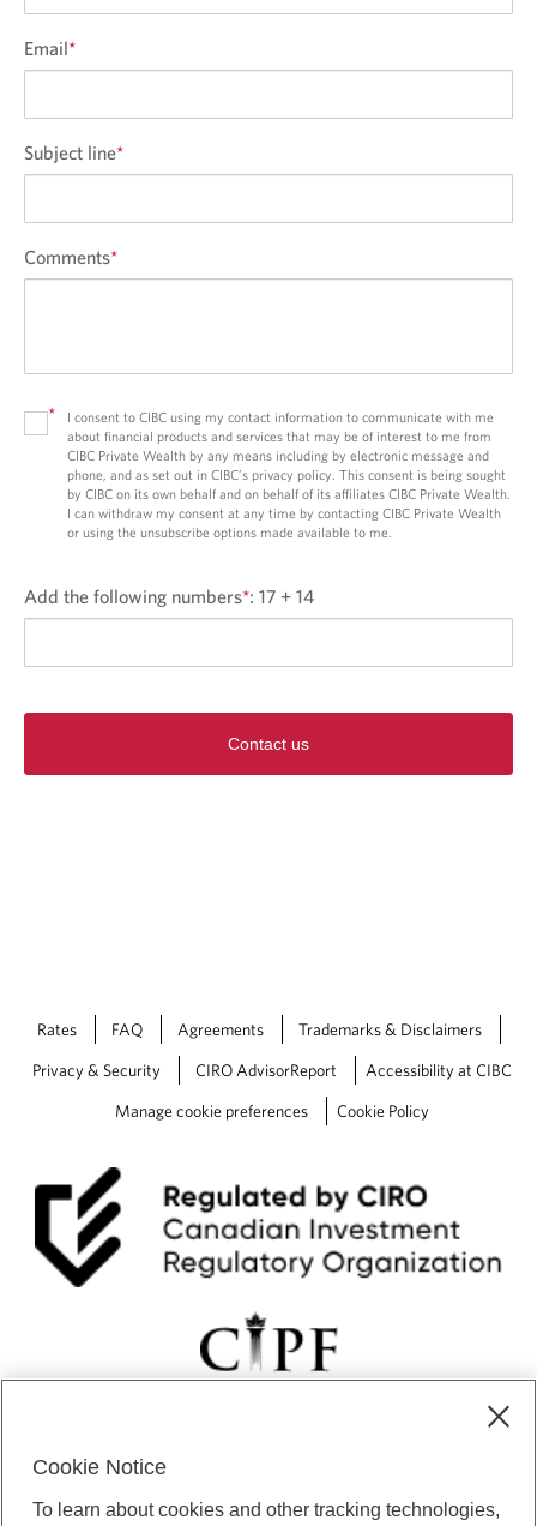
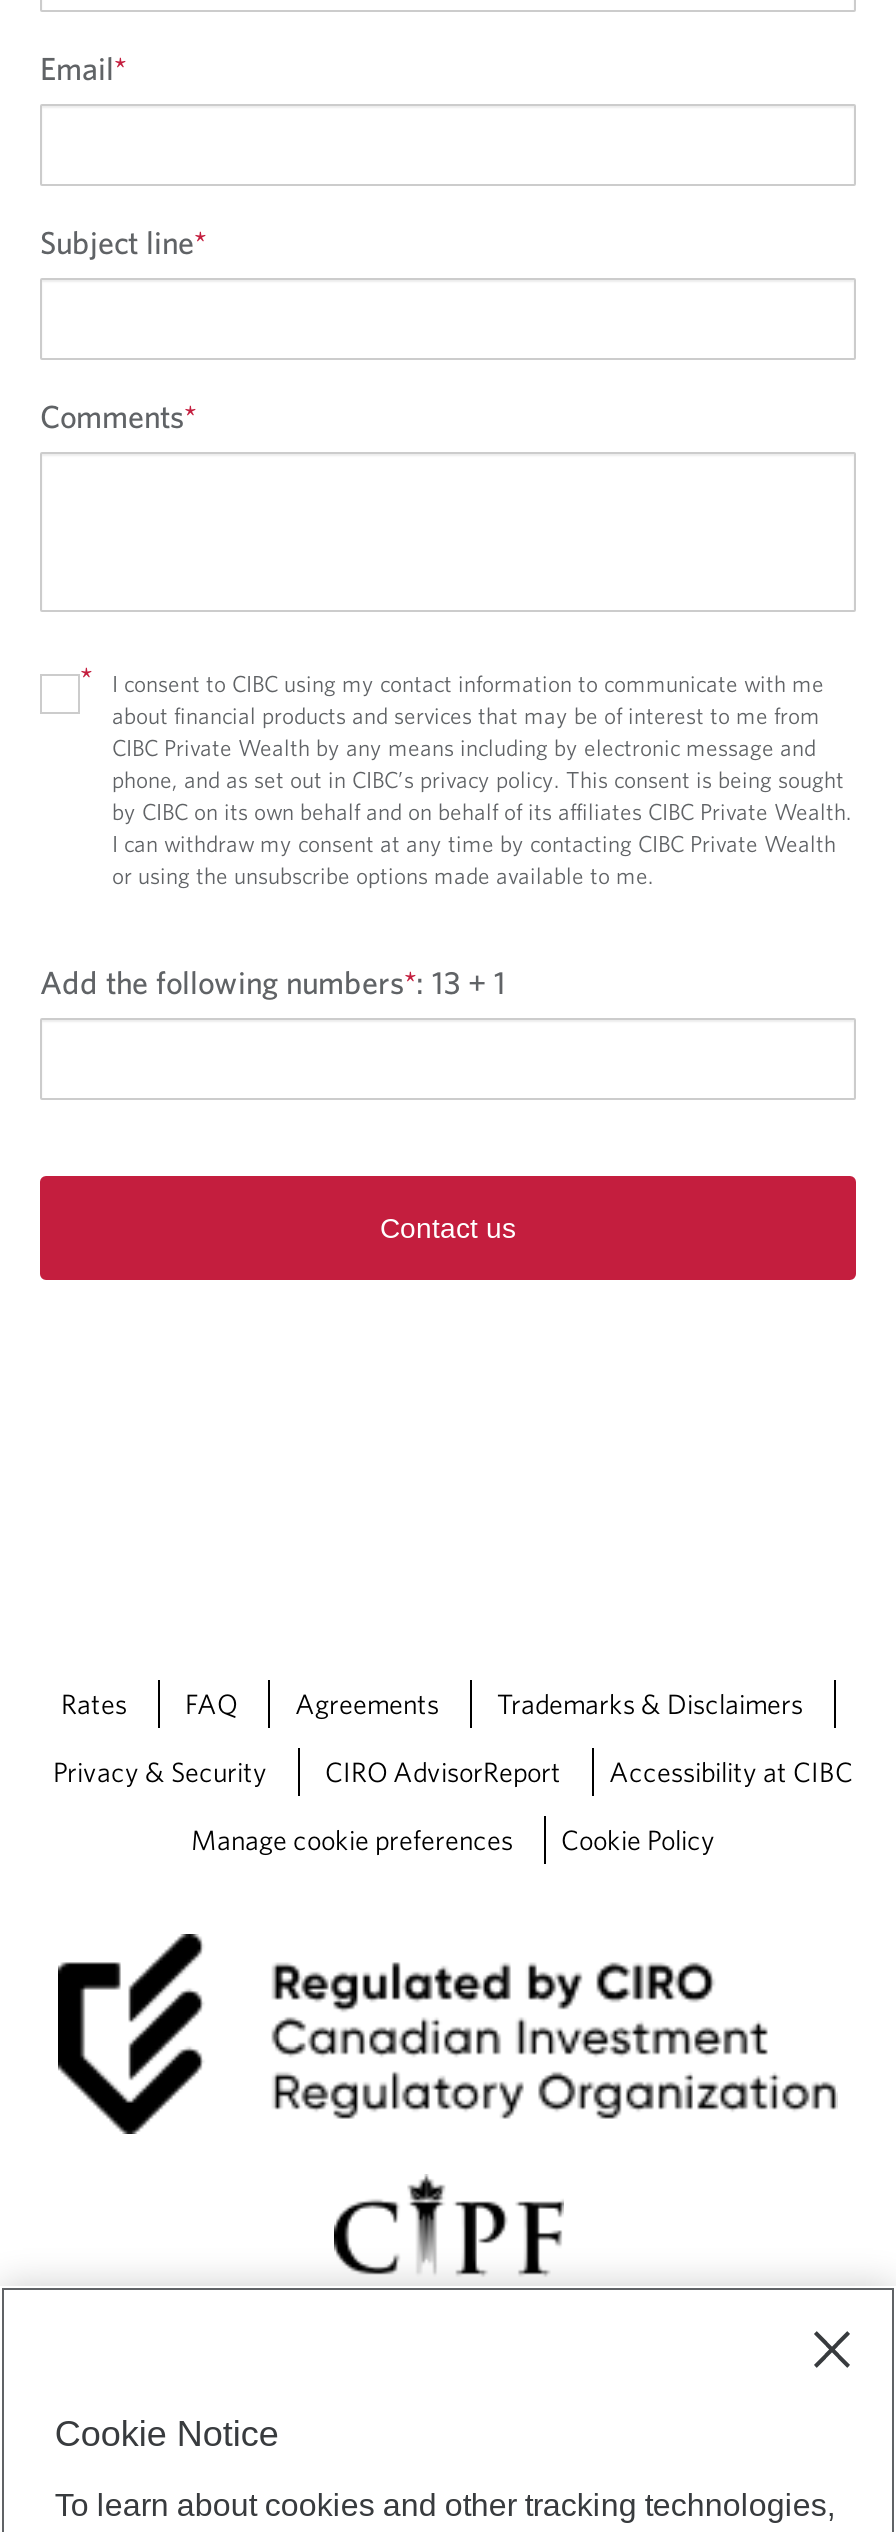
[24,585,314,607] Add the following numbers*: 17 + 14 -> [40,963,506,999] Add the following numbers*: 13 + 1

